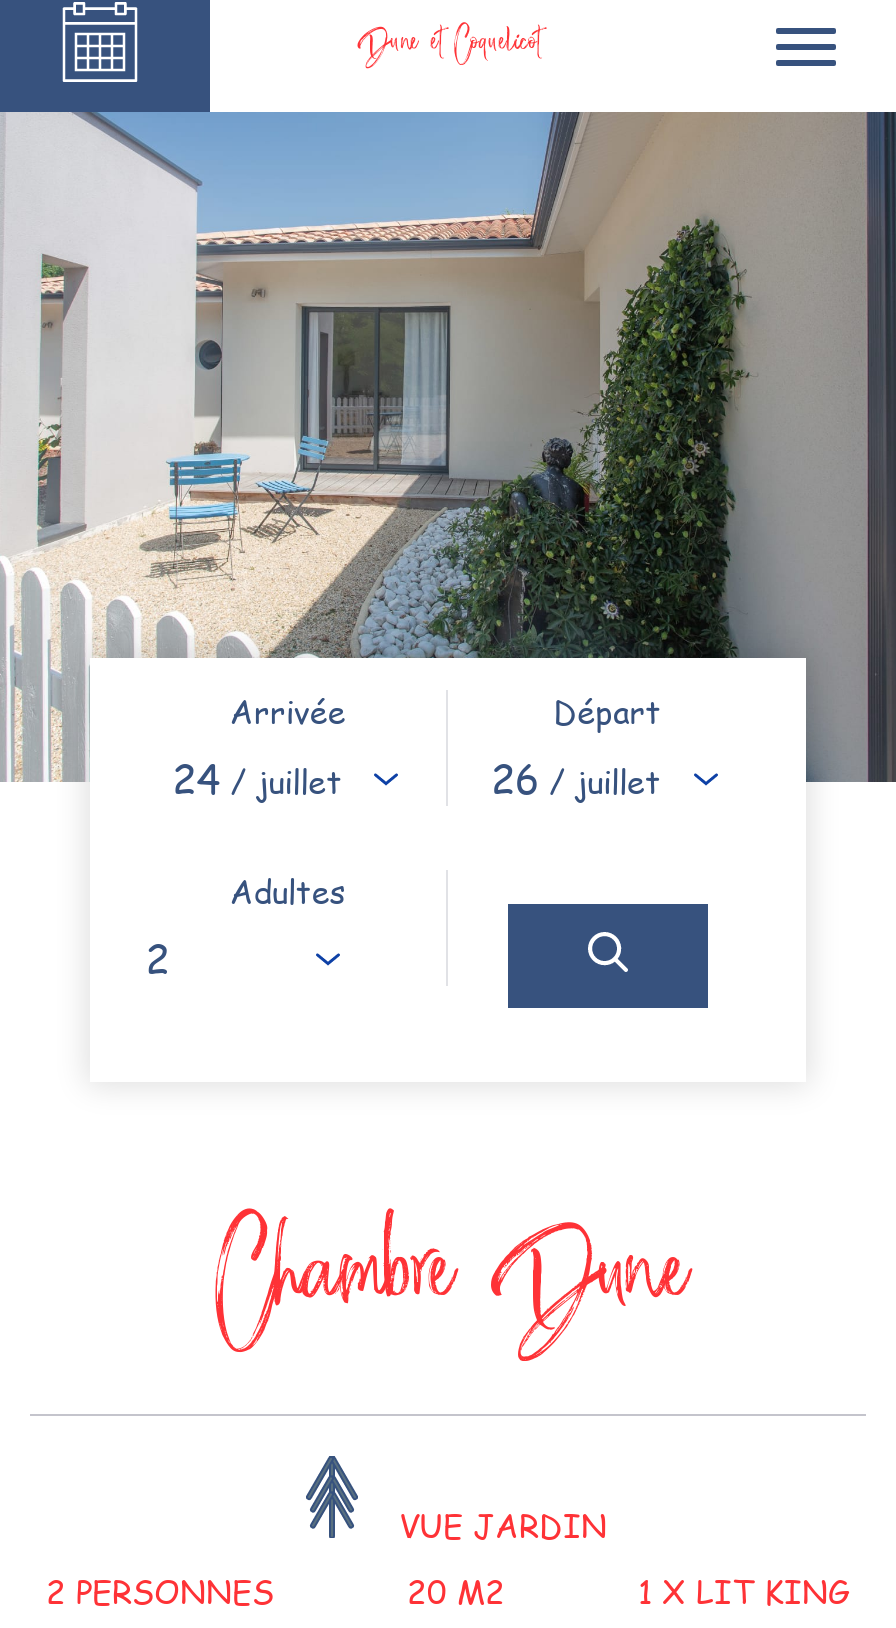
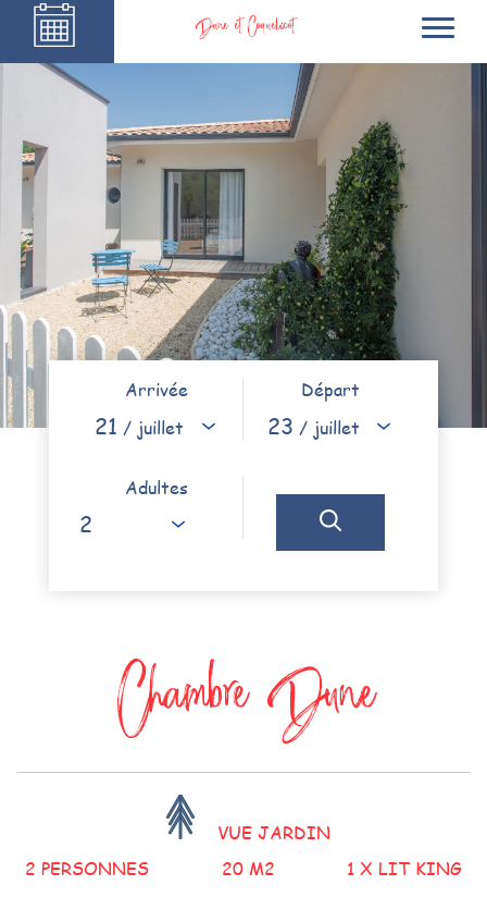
[172,750,342,806] 24 / juillet -> [94,410,183,441] 21 / juillet
[491,750,661,806] 26 / juillet -> [267,410,359,441] 23 / juillet

